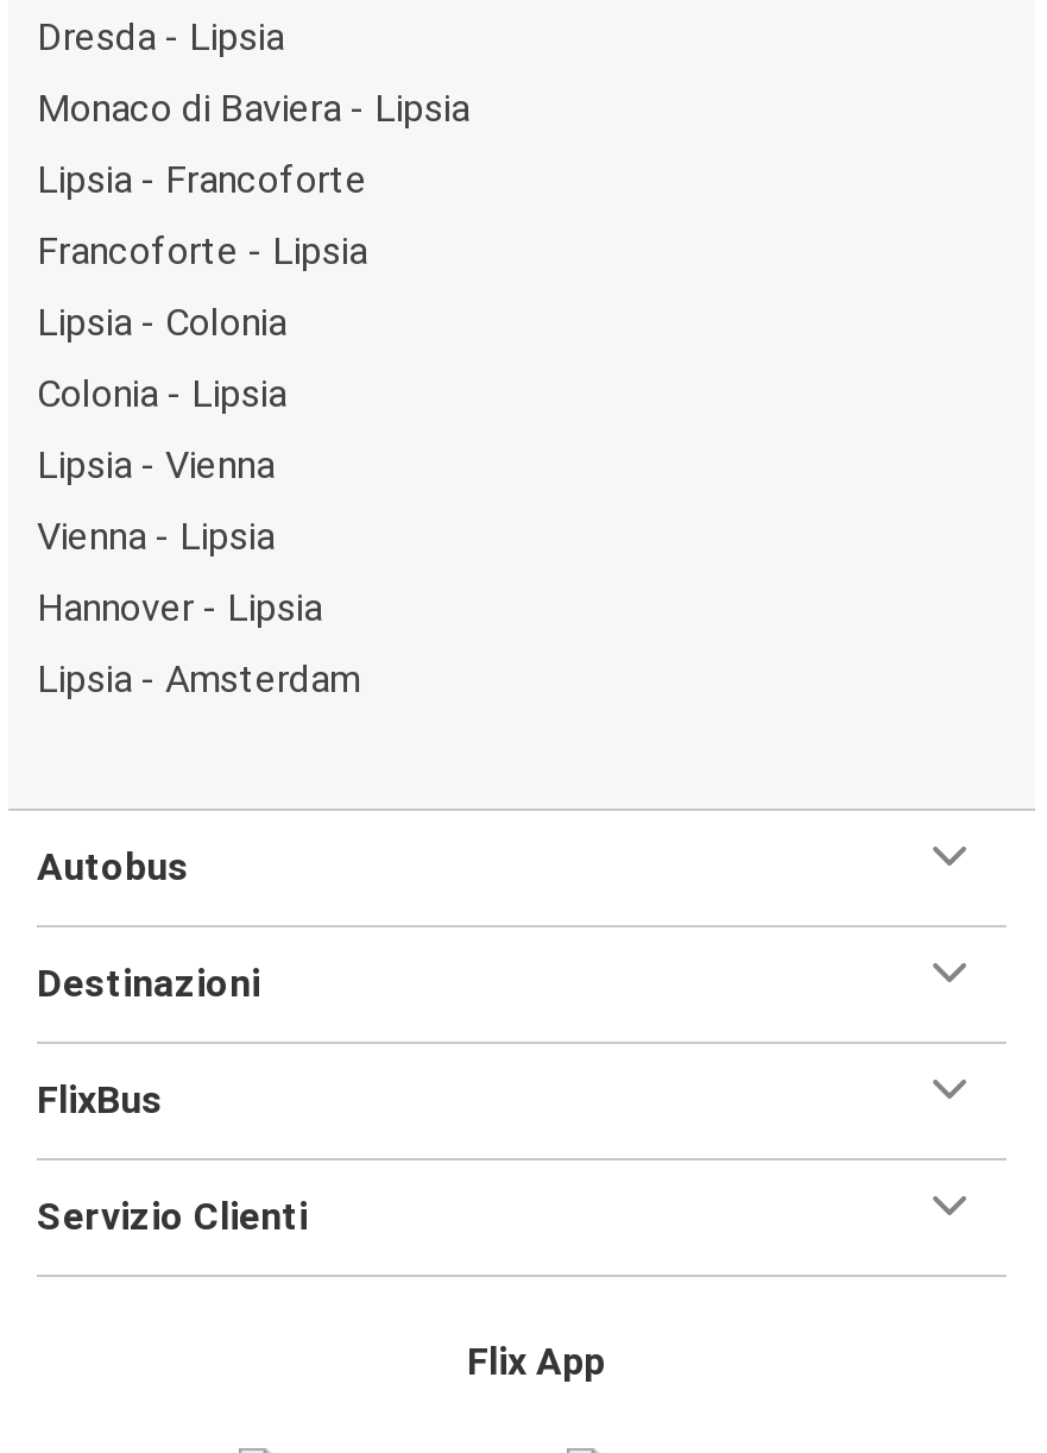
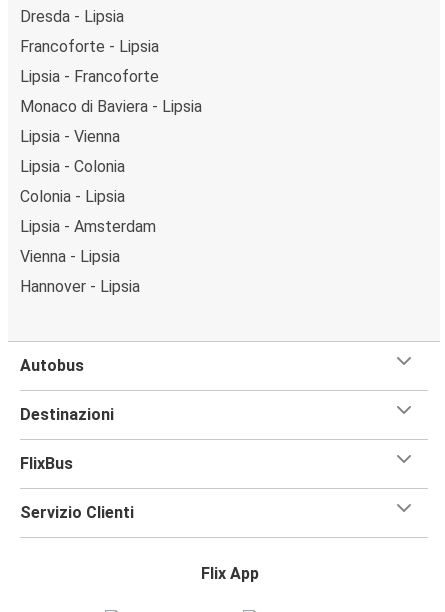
moved [37,84,469,201] -> [20,66,202,115]: Lipsia - Francoforte | Monaco di Baviera - Lipsia
moved [37,227,367,272] -> [20,36,159,55]: Francoforte - Lipsia
moved [37,298,286,415] -> [20,156,125,205]: Lipsia - Colonia | Colonia - Lipsia
moved [37,441,275,486] -> [20,126,120,145]: Lipsia - Vienna
moved [37,512,322,629] -> [20,246,140,295]: Vienna - Lipsia | Hannover - Lipsia
moved [37,655,360,700] -> [20,216,156,235]: Lipsia - Amsterdam

